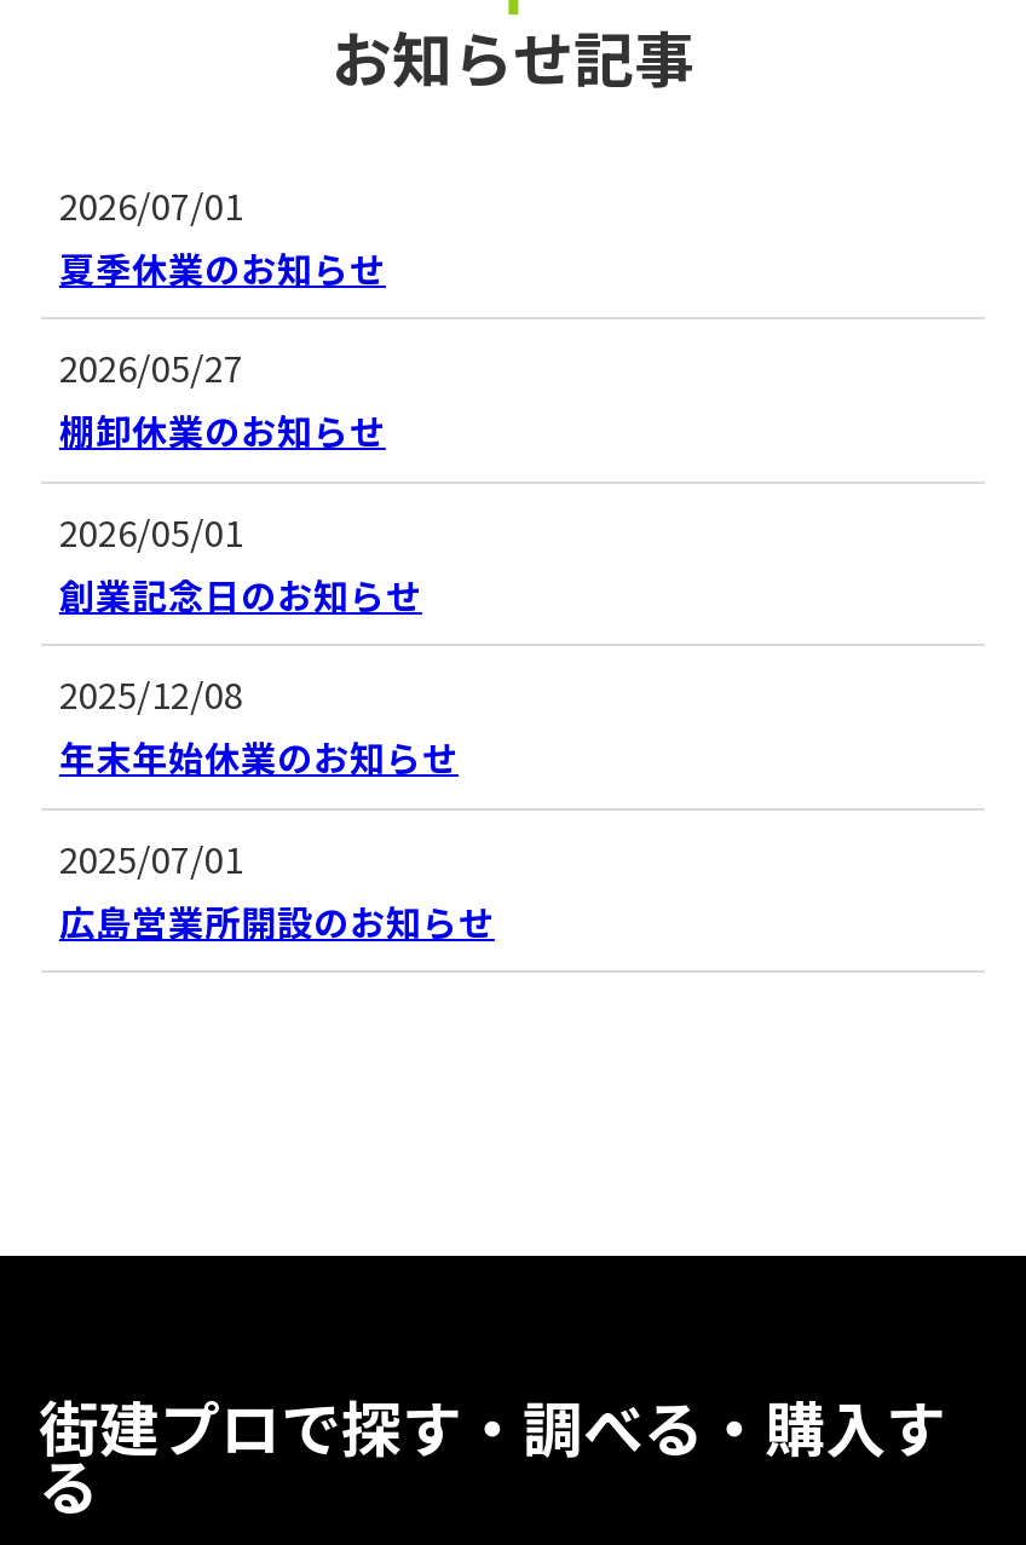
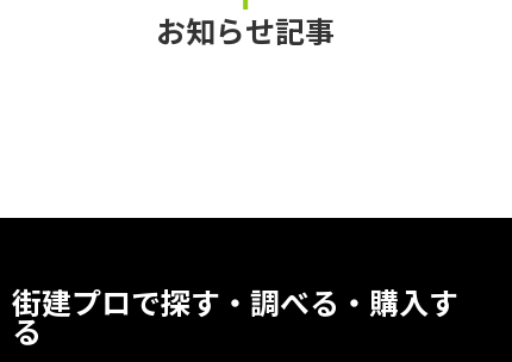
[59,178,495,946] 2026/07/01 | 夏季休業のお知らせ | 2026/05/27 | 棚卸休業のお知らせ | 2026/05/01 | 創業記念日のお知らせ | 2025/12/08 | 年末年始休業のお知らせ | 2025/07/01 | 広島営業所開設のお知らせ -> none

